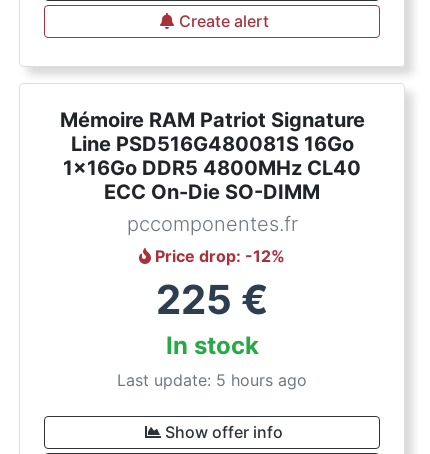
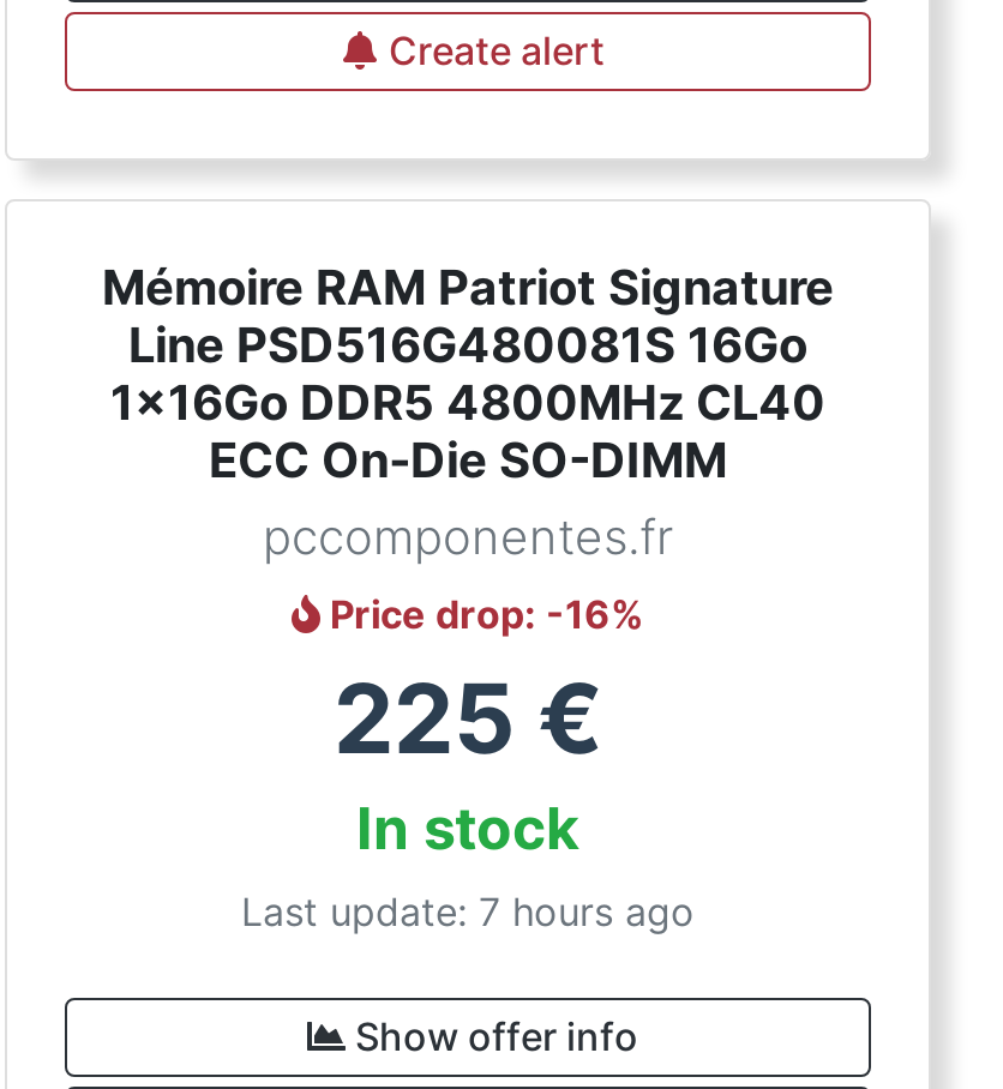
[155,246,285,266] Price drop: -12% -> [330,590,644,638] Price drop: -16%
[117,370,307,390] Last update: 5 hours ago -> [241,888,695,935] Last update: 7 hours ago

